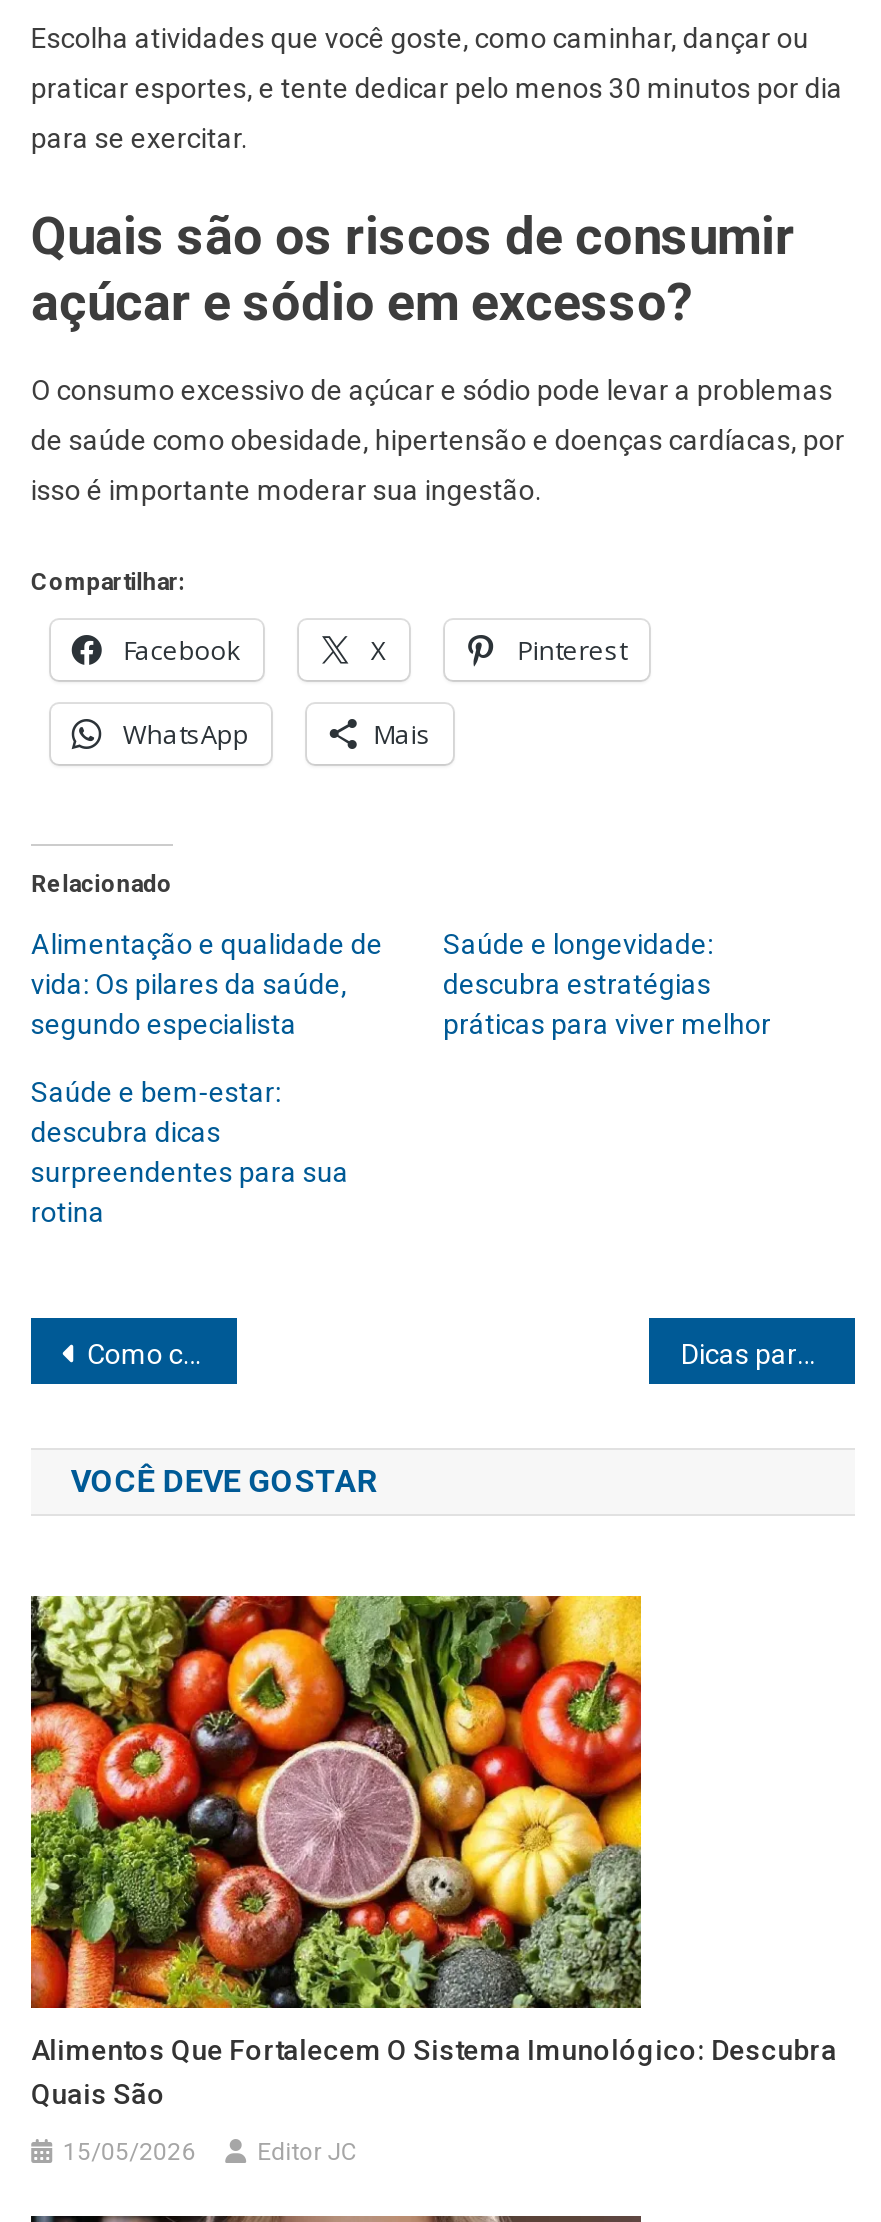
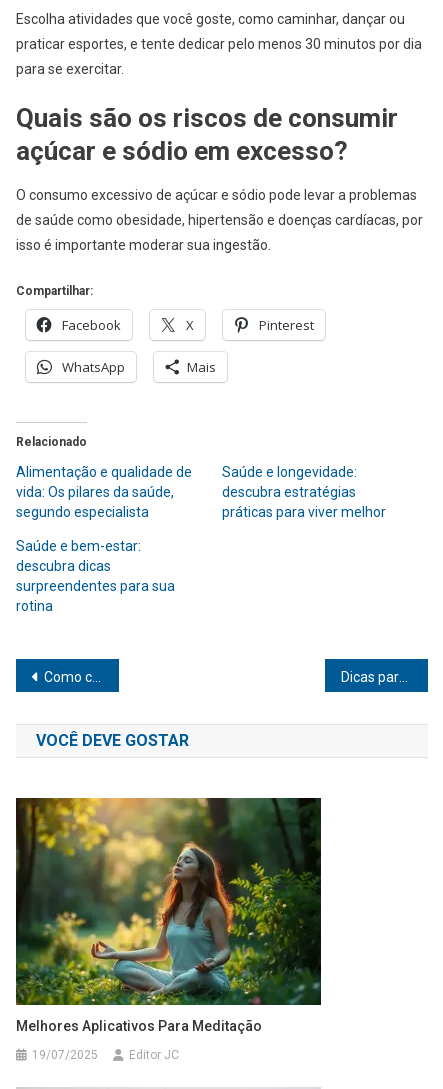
[29,1594,837,2109] [image] | Alimentos Que Fortalecem O Sistema Imunológico: Descubra | Quais São -> [15,797,322,1034] [image] | Melhores Aplicativos Para Meditação
[63,2137,195,2165] 15/05/2026 -> [32,1048,98,1062] 19/07/2025

